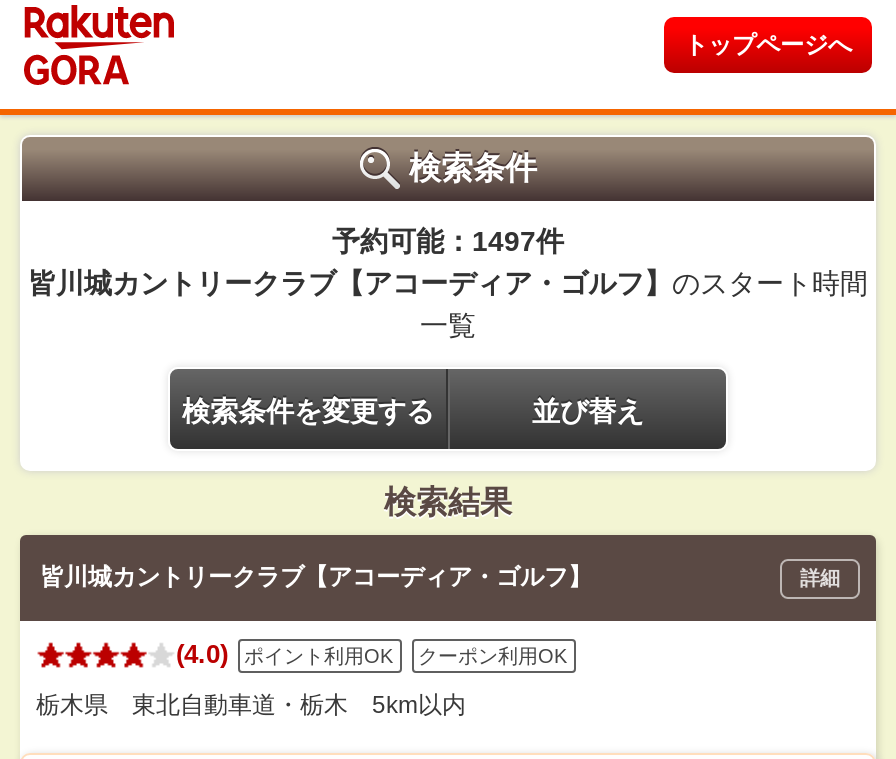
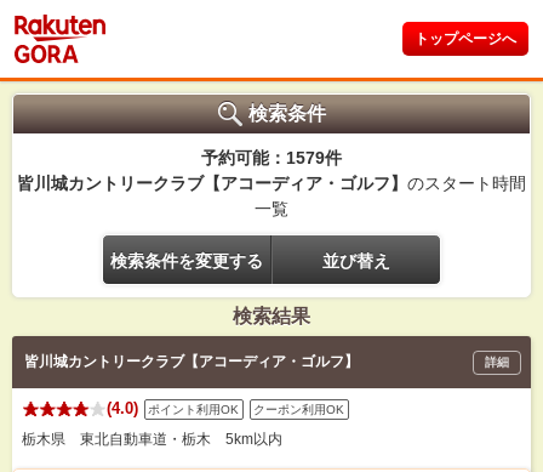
[332,225,564,257] 予約可能：1497件 -> [201,148,342,167] 予約可能：1579件

